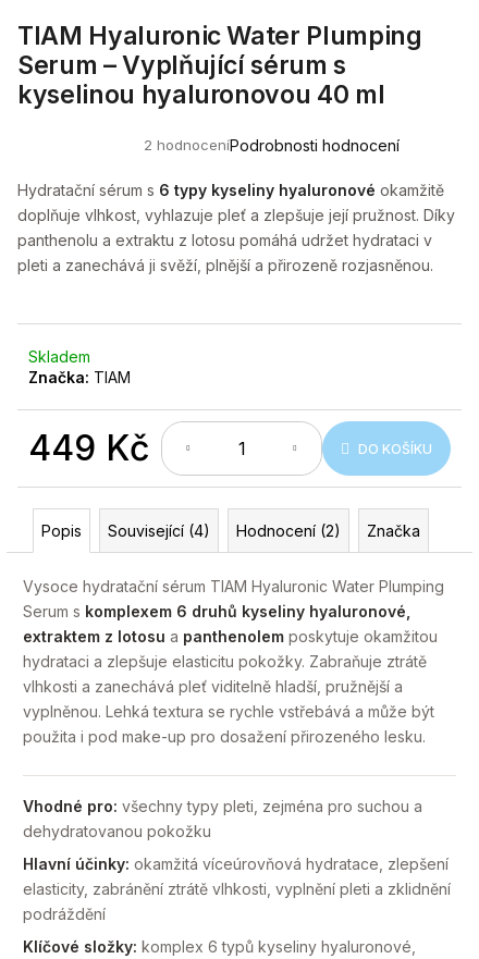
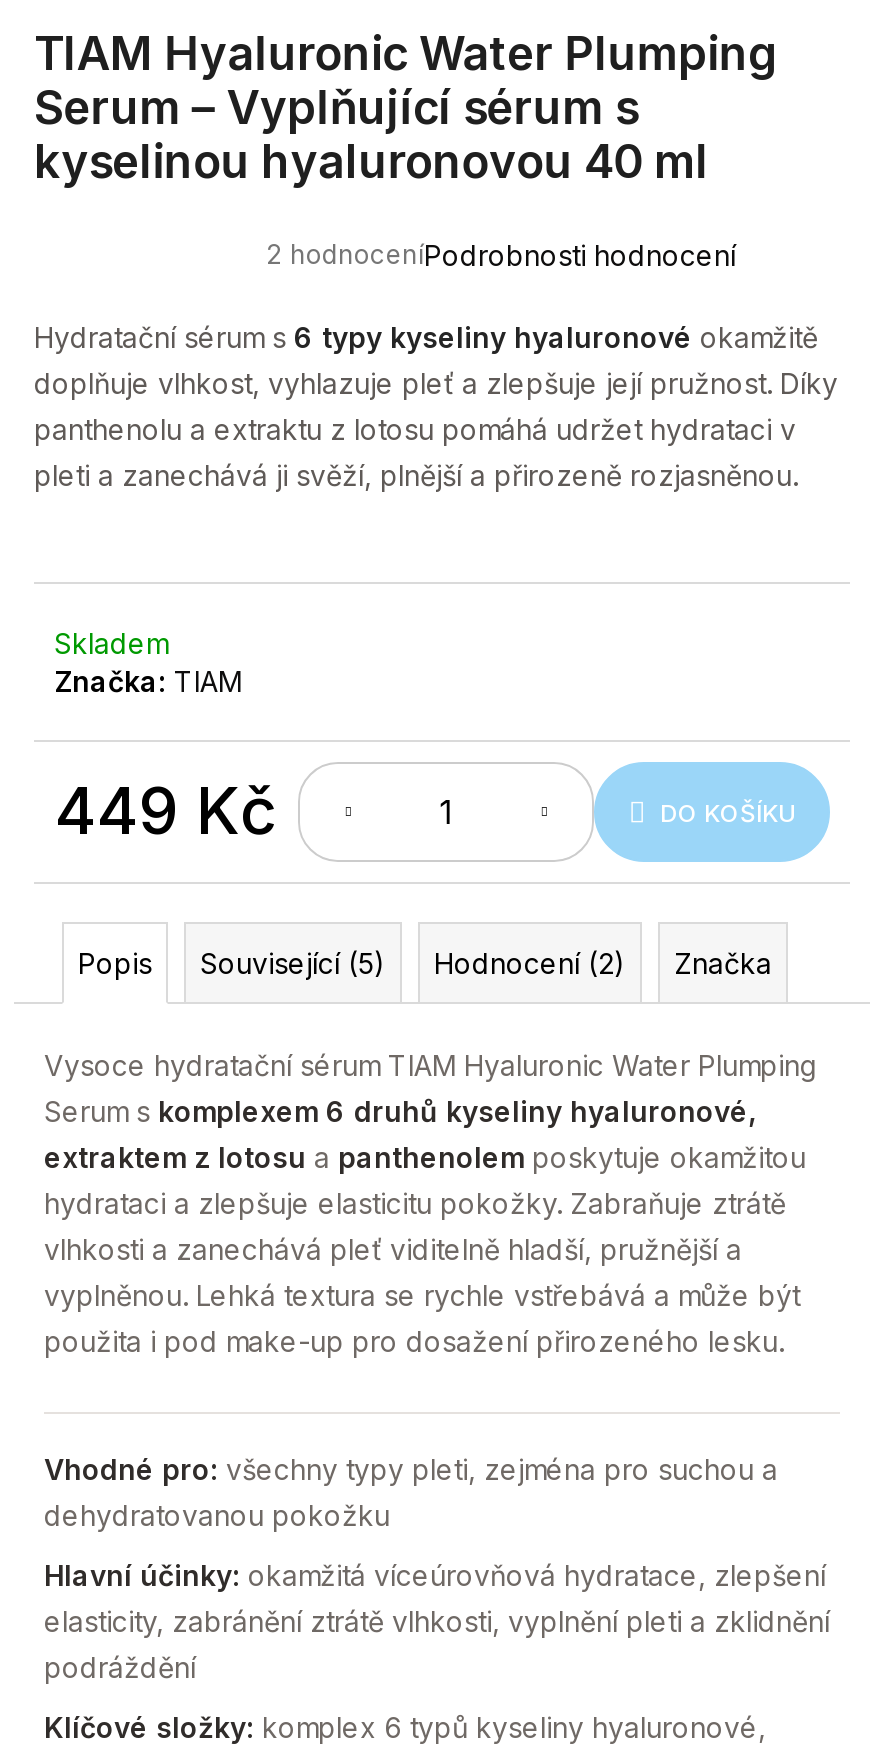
[41,521,420,540] Popis Související (4) Hodnocení (2) Značka -> [78,946,772,980] Popis Související (5) Hodnocení (2) Značka

